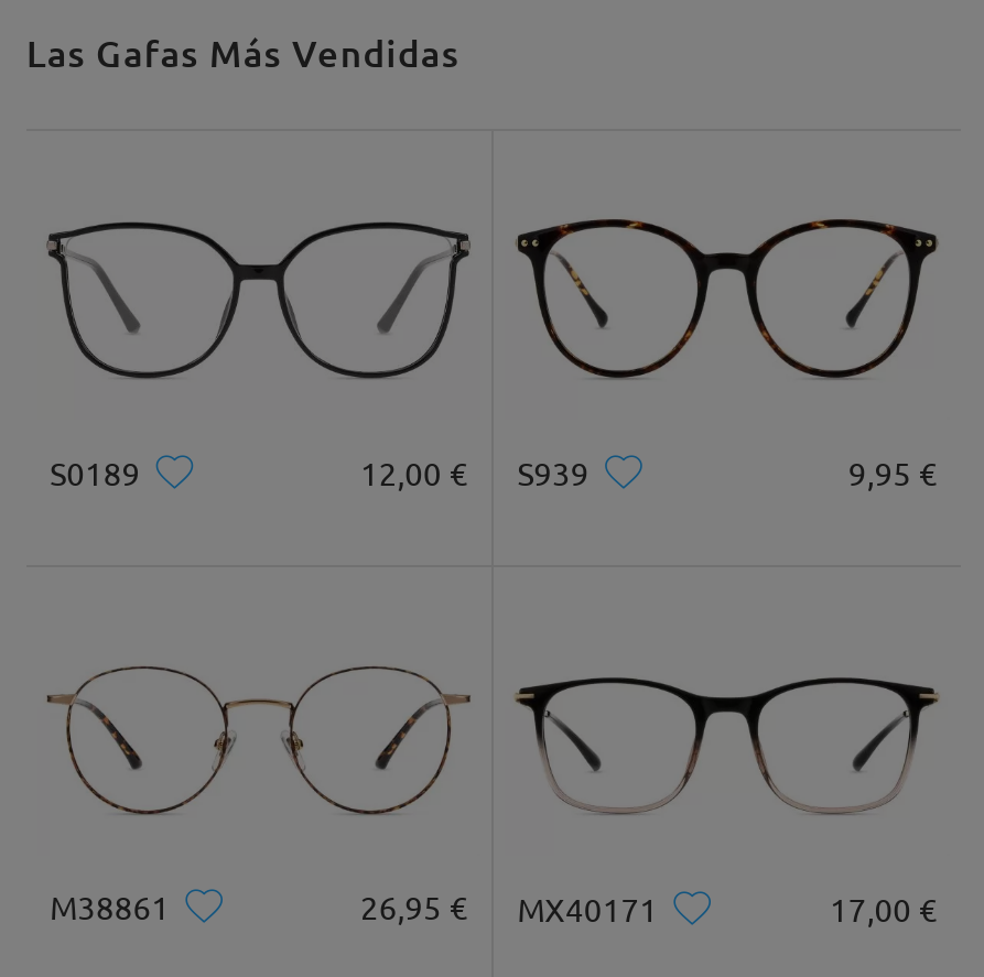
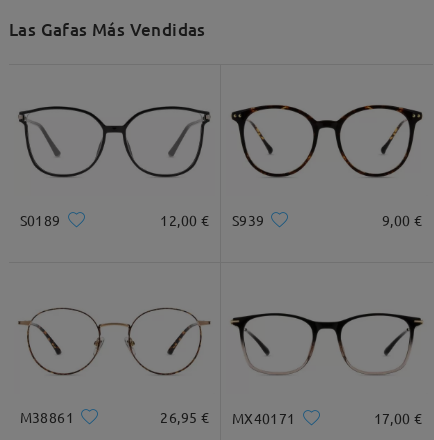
[848,453,937,492] 9,95 € -> [382,211,422,229] 9,00 €

